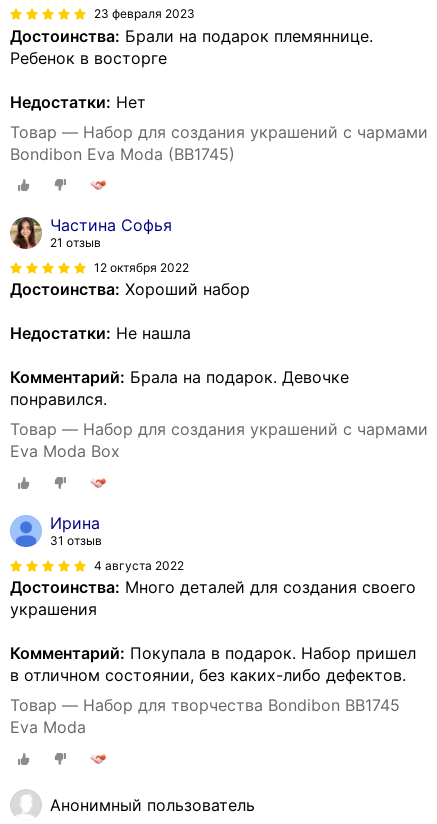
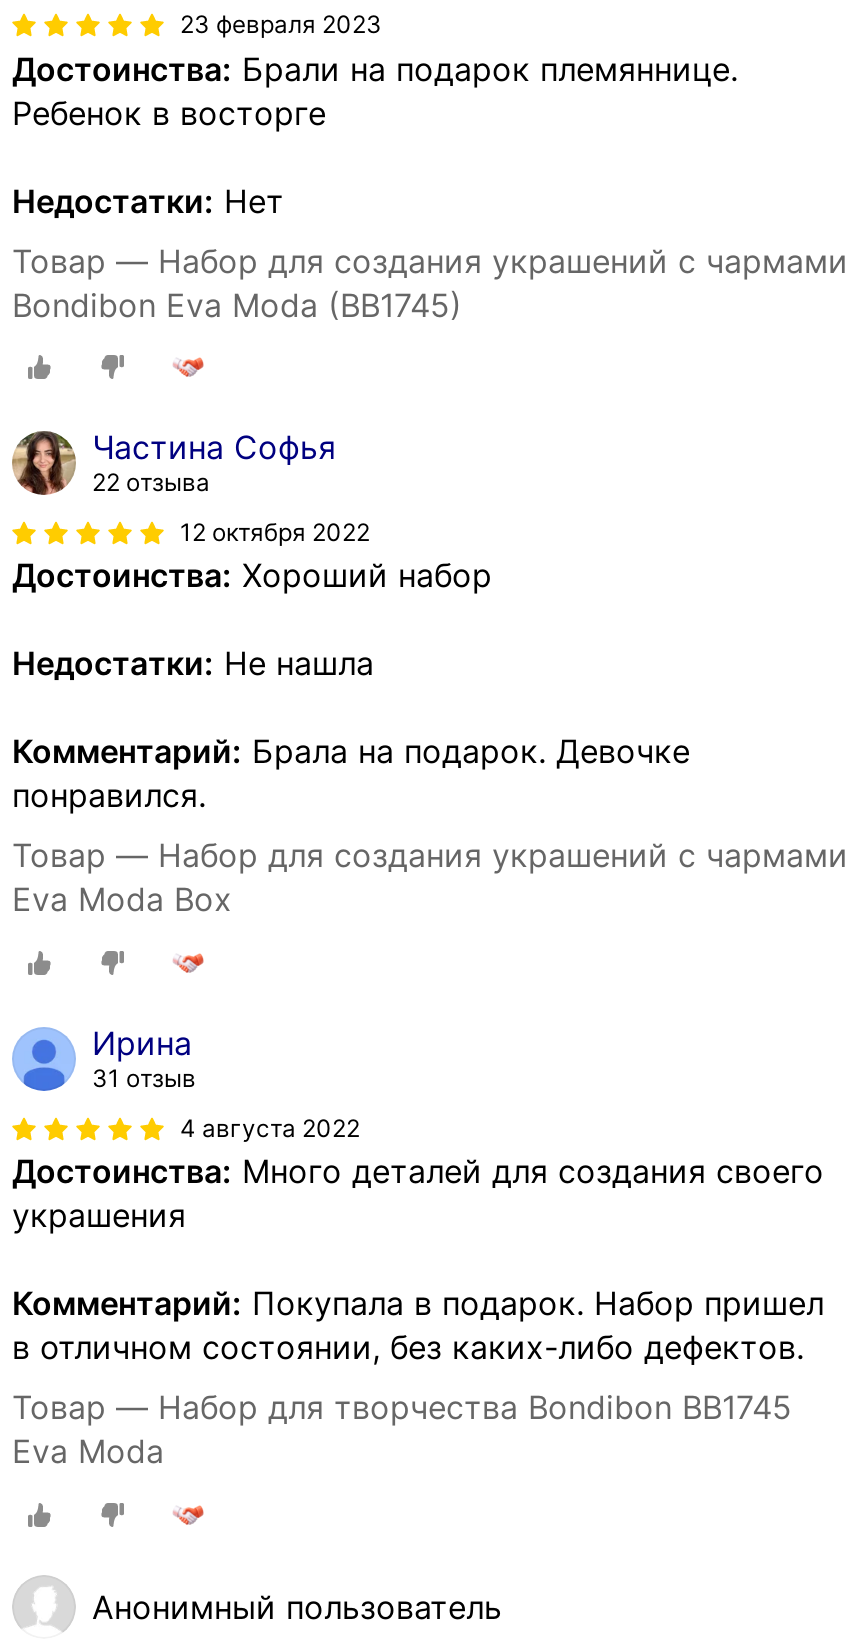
[50,235,101,250] 21 отзыв -> [92,468,210,498] 22 отзыва

